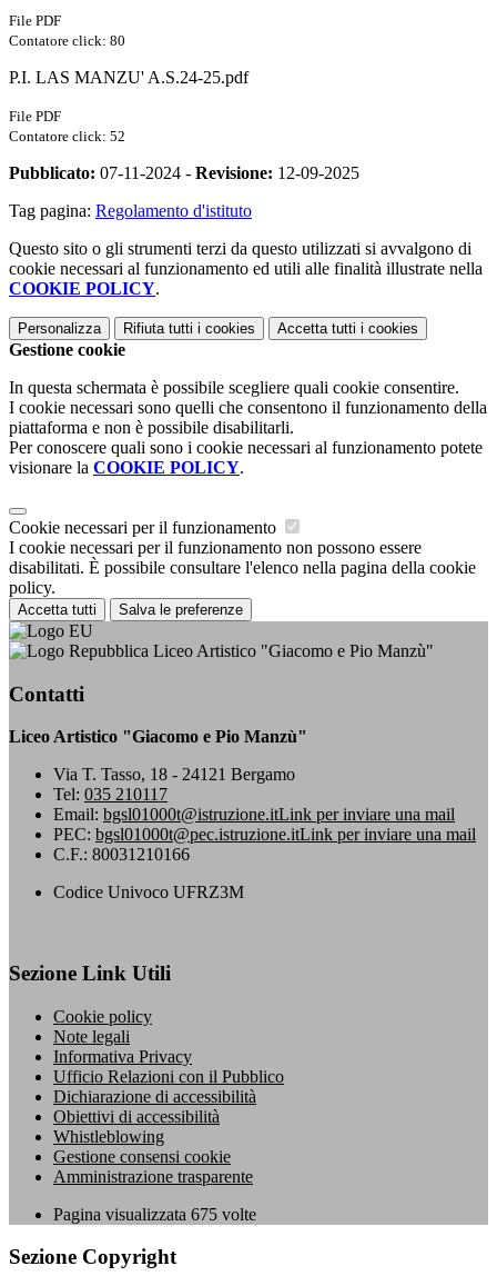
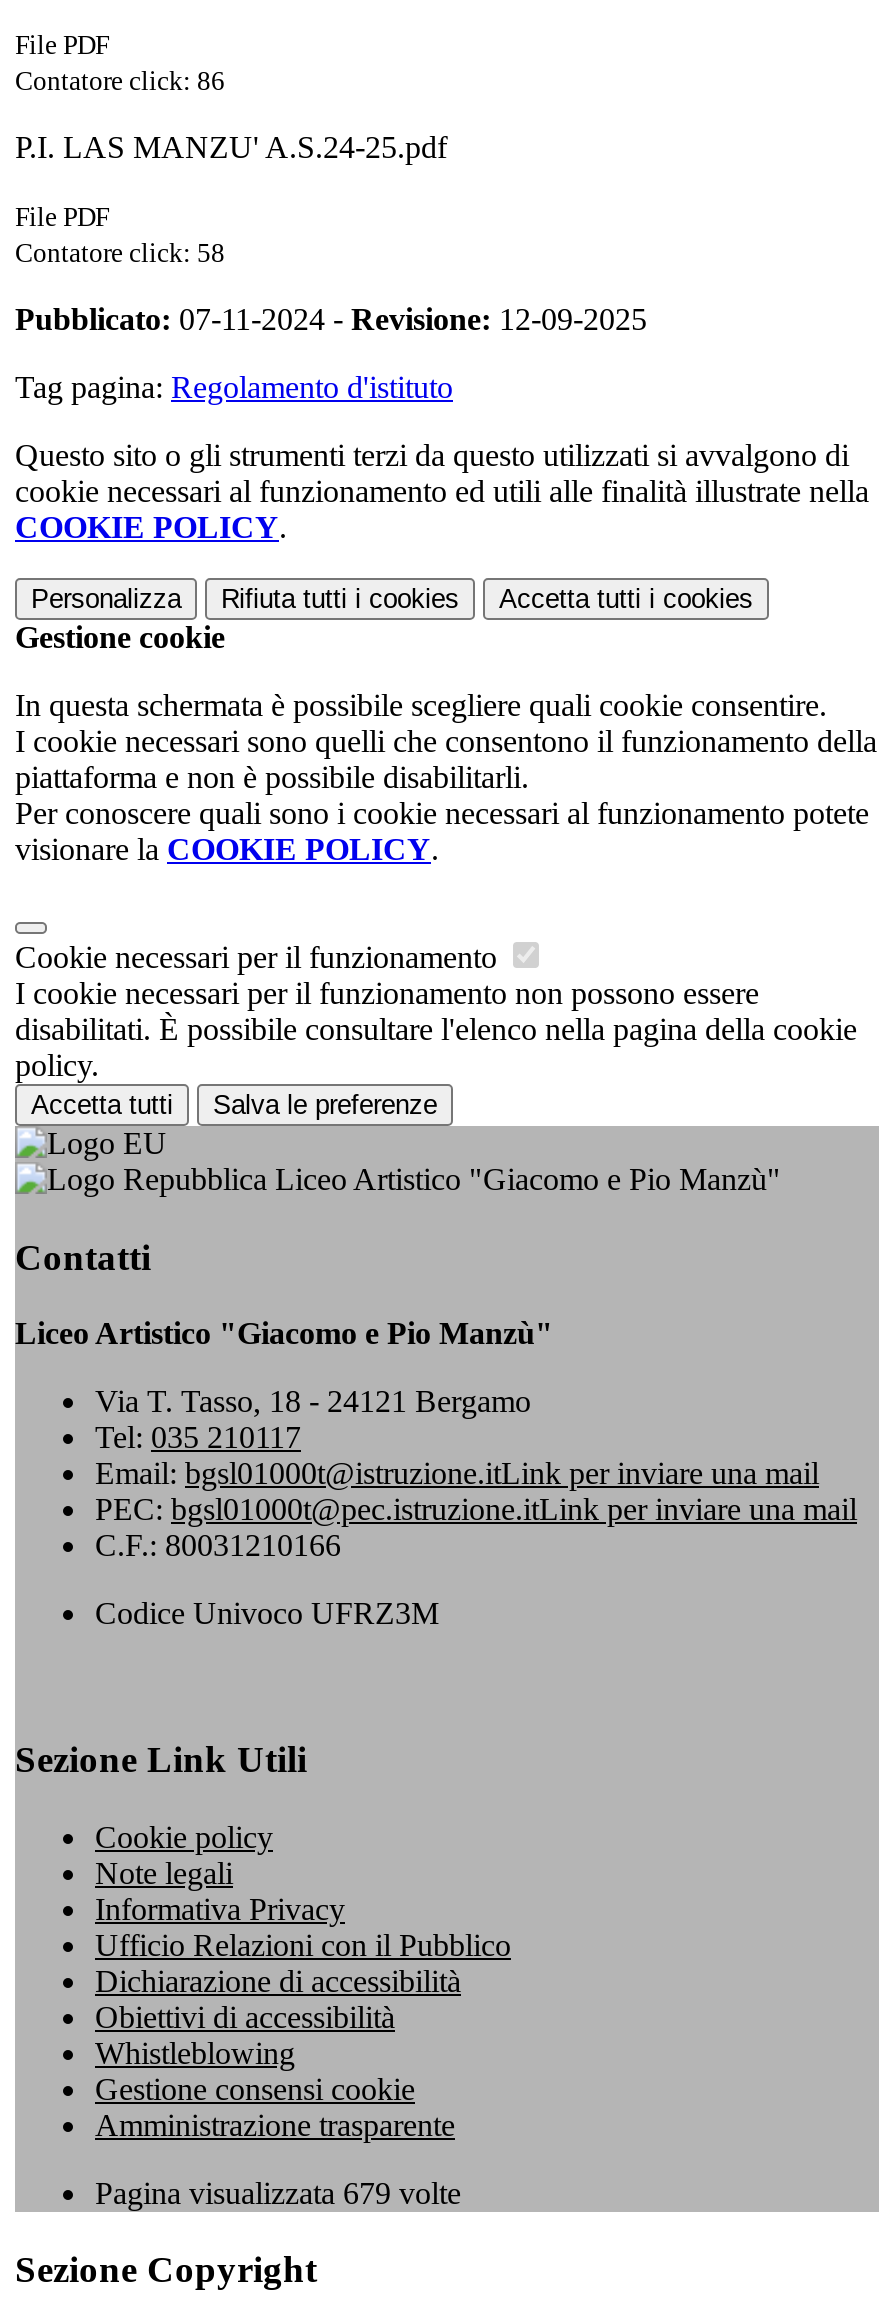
[9,32,125,49] Contatore click: 80 -> [15,66,225,96] Contatore click: 86
[9,128,125,144] Contatore click: 52 -> [15,238,225,268] Contatore click: 58
[53,1205,256,1223] Pagina visualizzata 675 volte -> [95,2175,461,2209] Pagina visualizzata 679 volte

